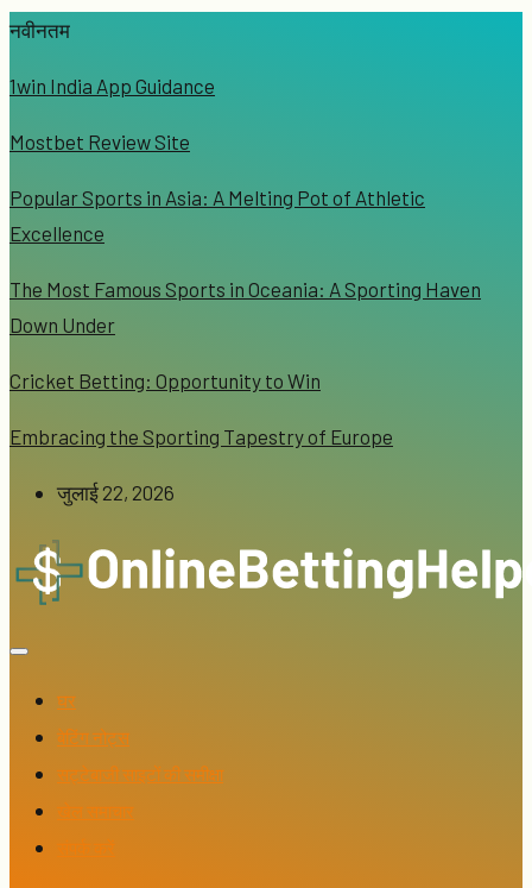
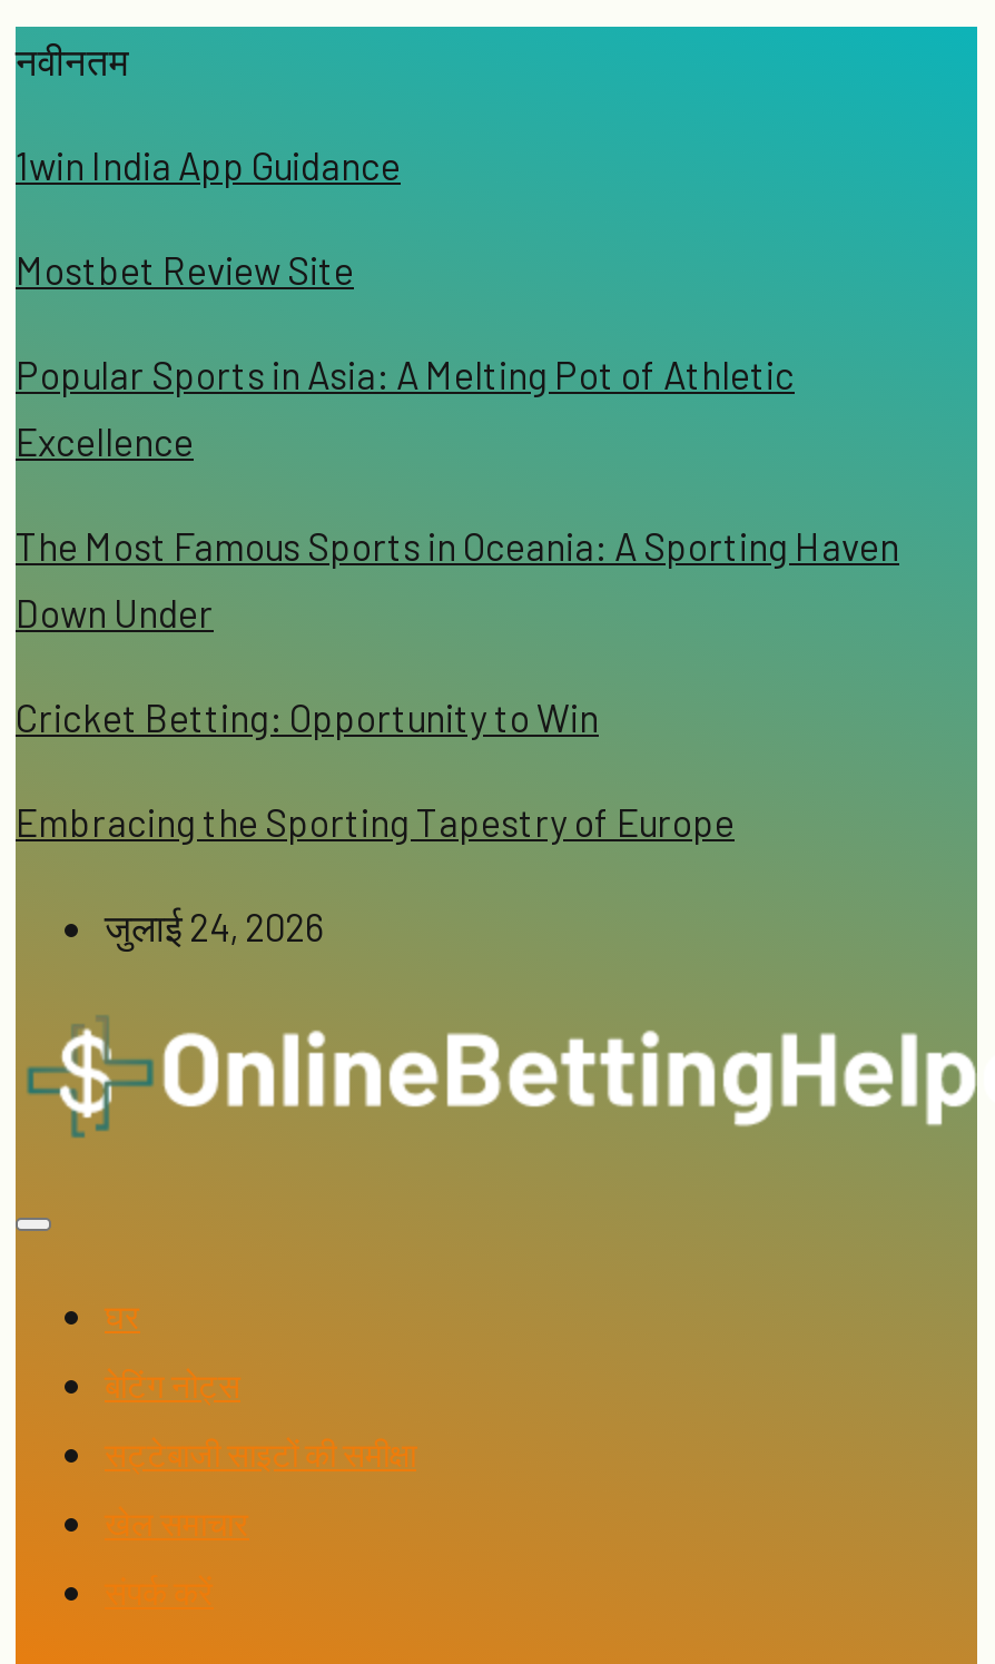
[57,480,175,504] जुलाई 22, 2026 -> [105,904,325,948] जुलाई 24, 2026

